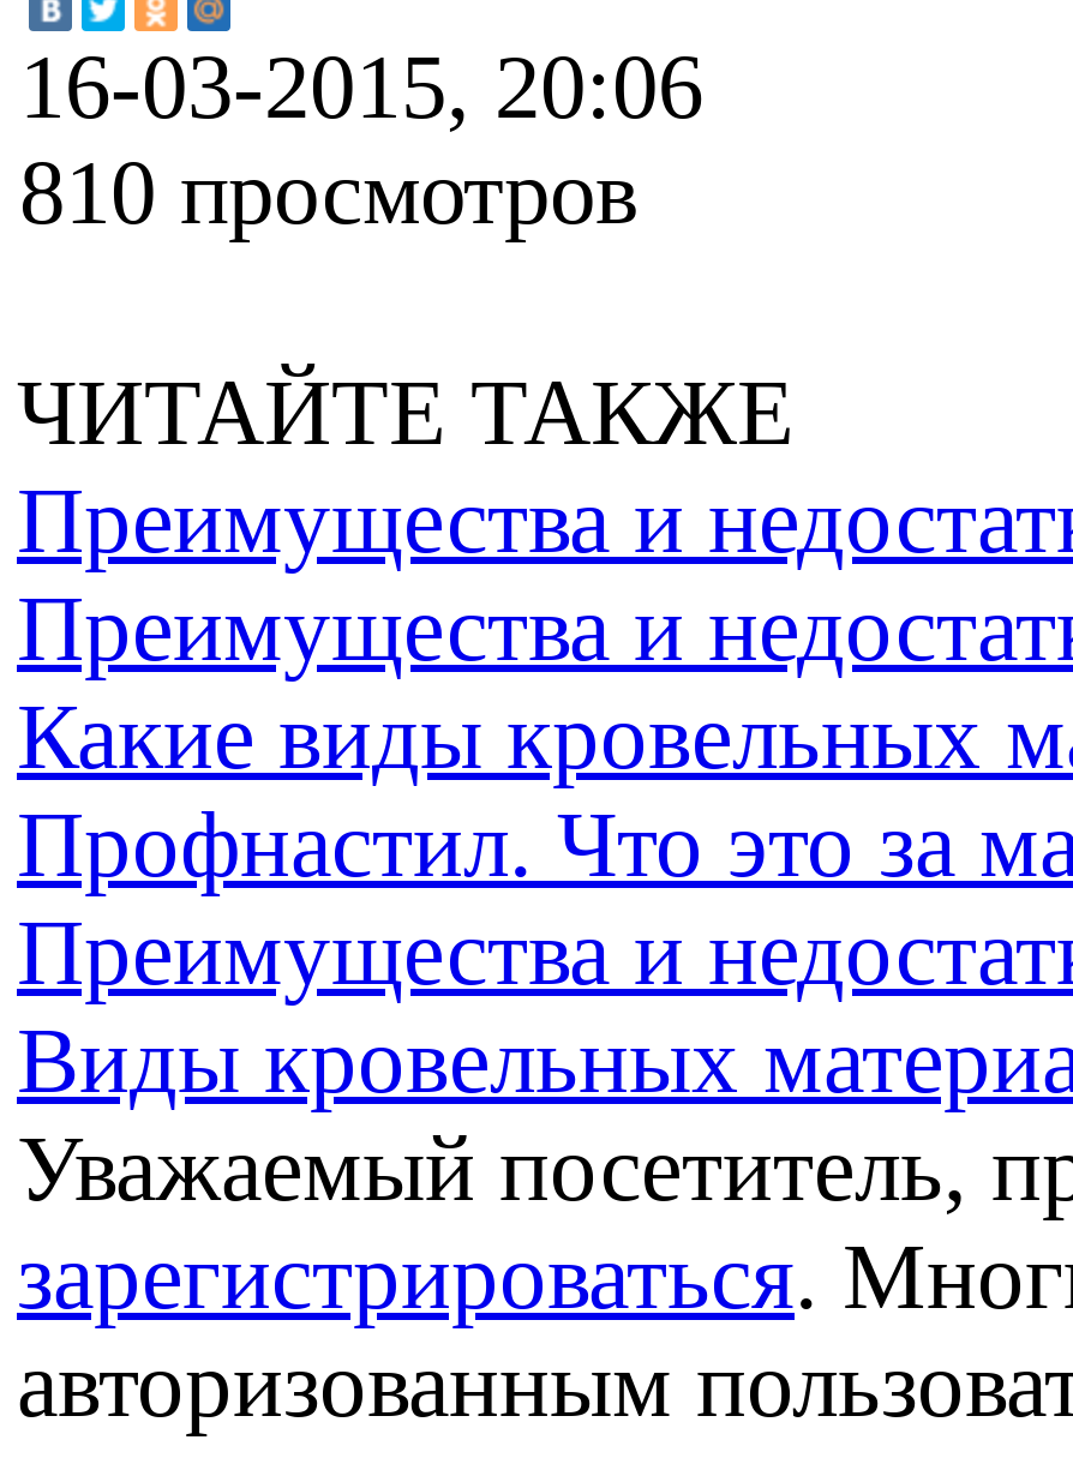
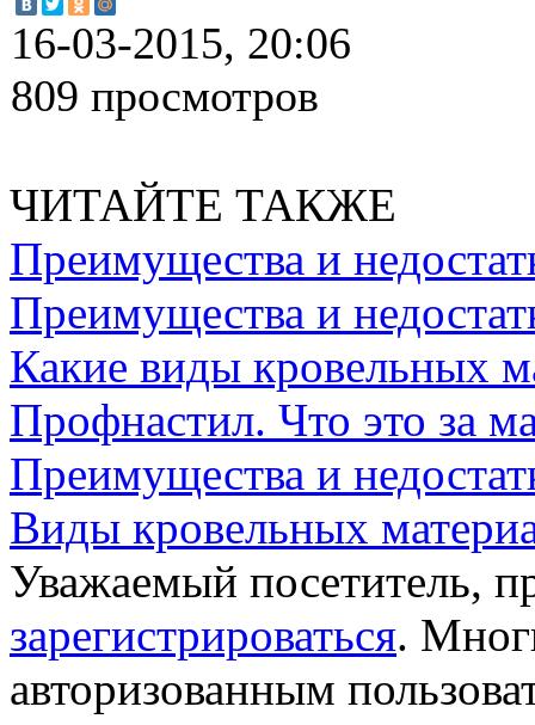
[19,140,639,241] 810 просмотров -> [11,70,319,120] 809 просмотров

